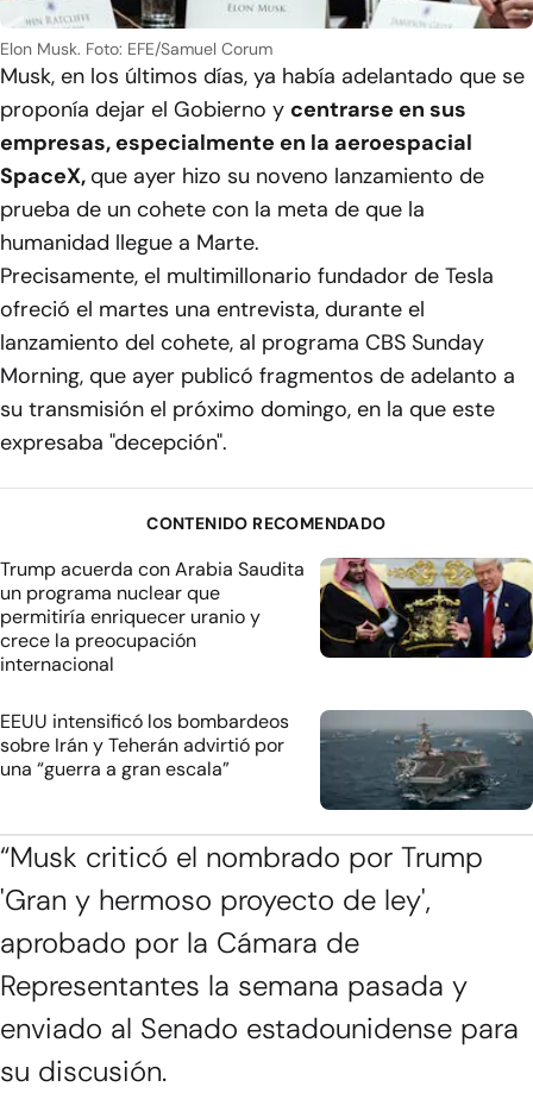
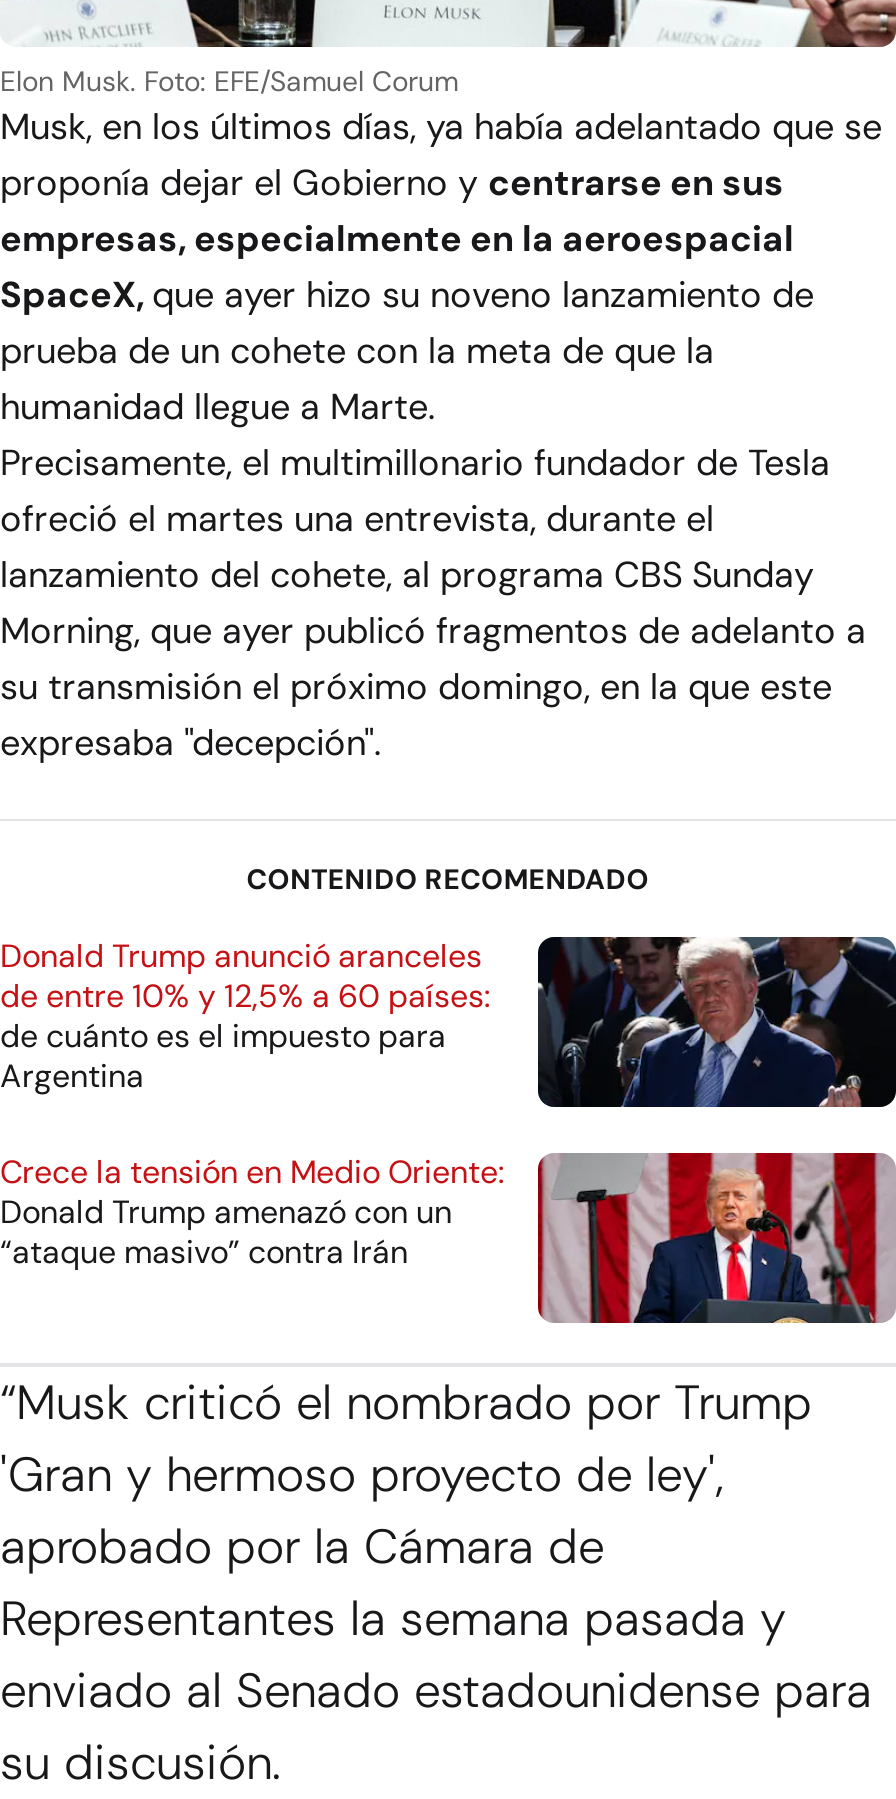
[0,556,529,676] [image] | Trump acuerda con Arabia Saudita | un programa nuclear que | permitiría enriquecer uranio y | crece la preocupación | internacional -> [0,936,890,1110] [image] | Donald Trump anunció aranceles | de entre 10% y 12,5% a 60 países: | de cuánto es el impuesto para | Argentina
[0,709,529,811] [image] | EEUU intensificó los bombardeos | sobre Irán y Teherán advirtió por | una “guerra a gran escala” -> [0,1152,890,1326] [image] | Crece la tensión en Medio Oriente: | Donald Trump amenazó con un | “ataque masivo” contra Irán

